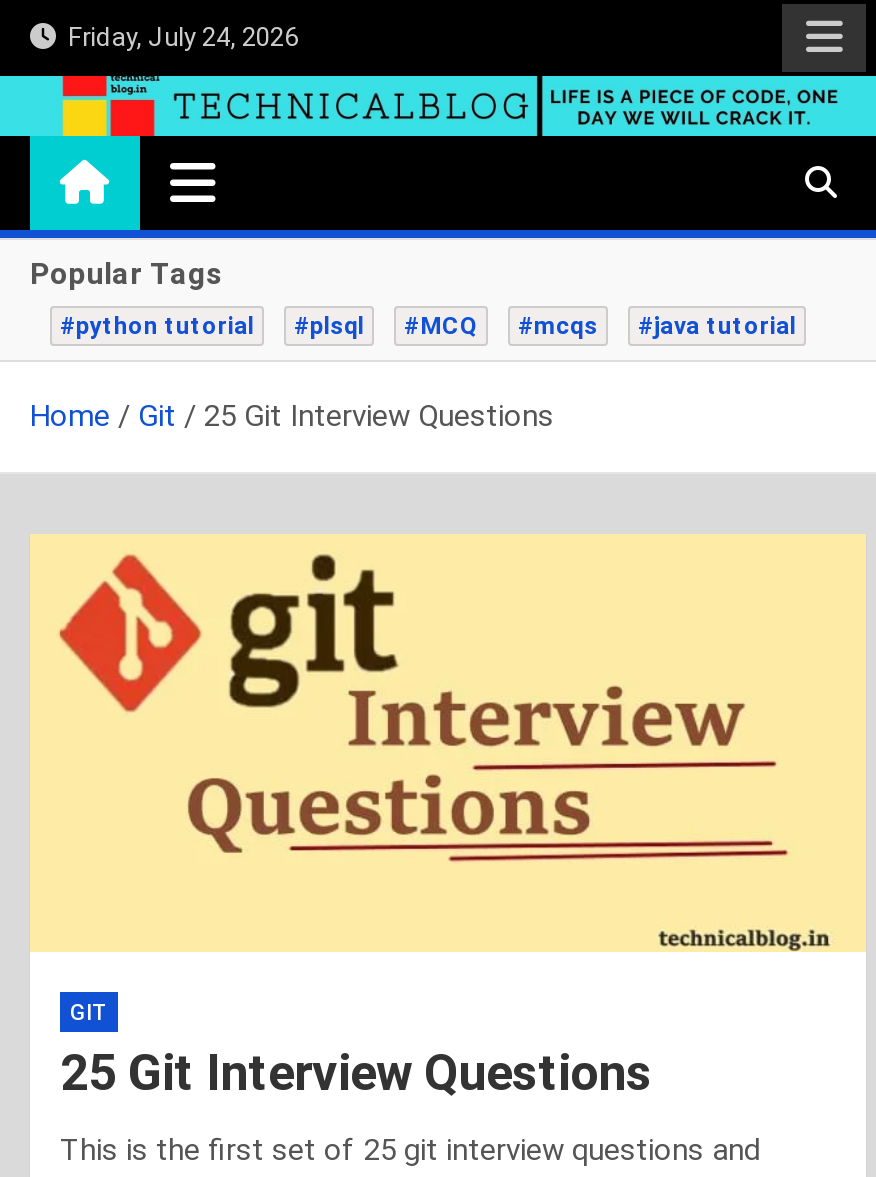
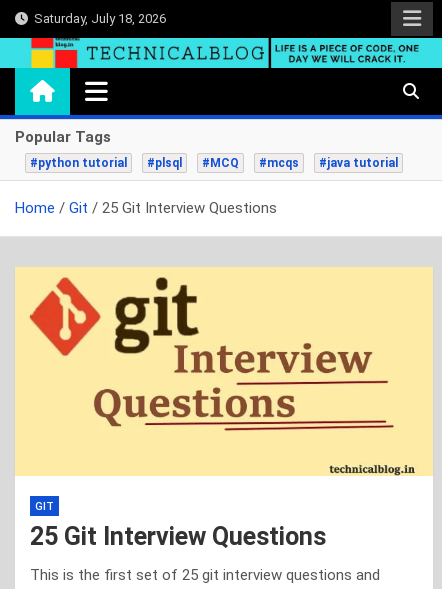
[56,22,298,52] Friday, July 24, 2026 -> [28,11,166,26] Saturday, July 18, 2026

